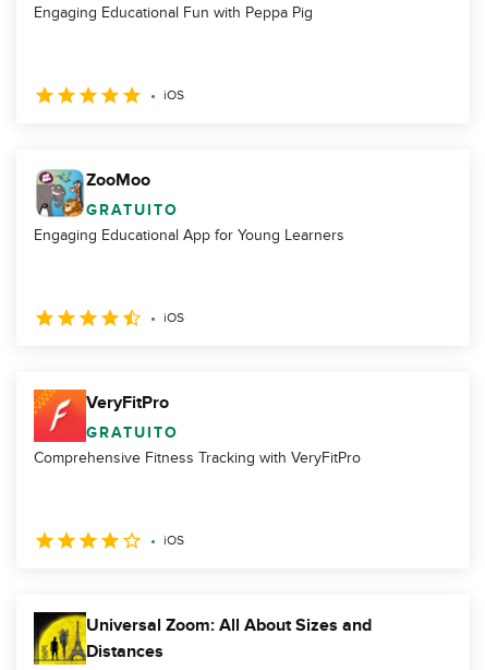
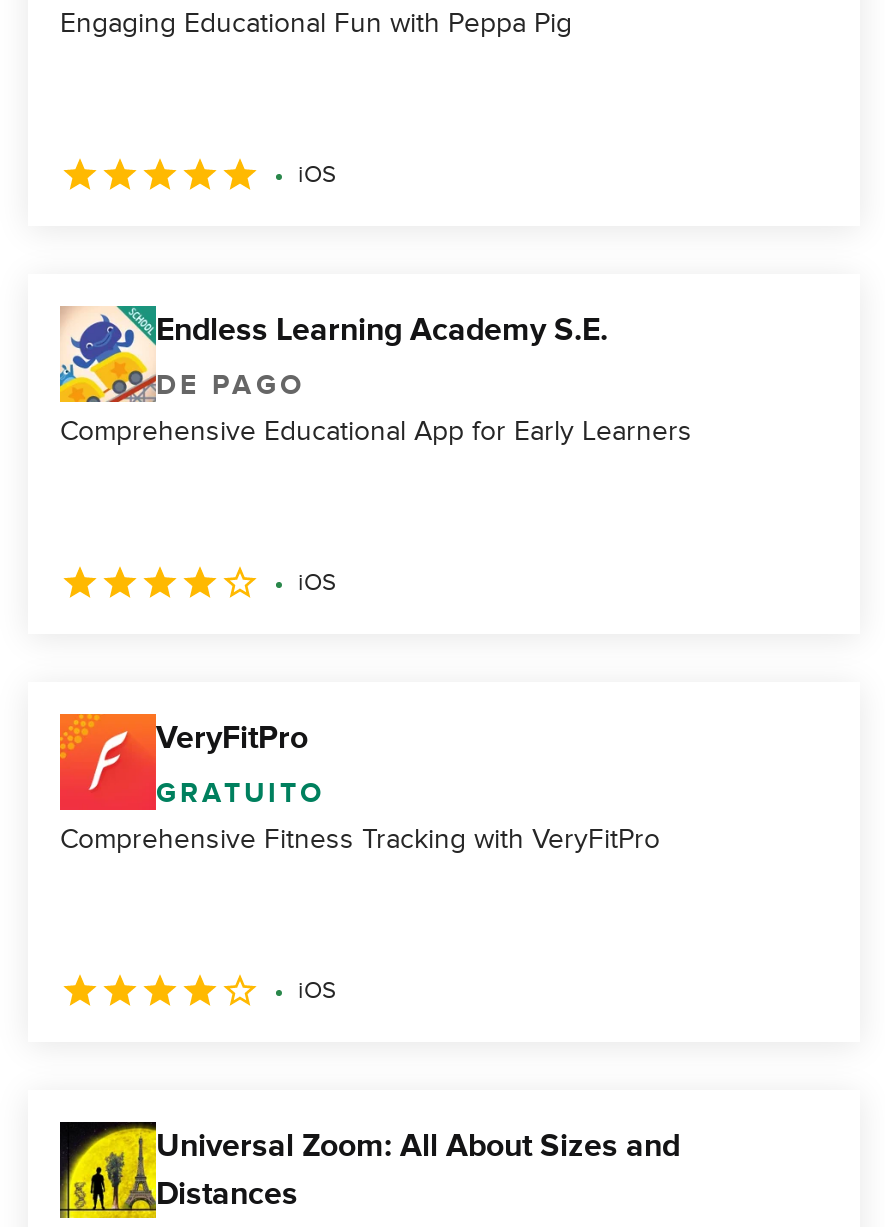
[34,167,344,244] [image] | ZooMoo | GRATUITO | Engaging Educational App for Young Learners -> [58,304,692,448] [image] | Endless Learning Academy S.E. | DE PAGO | Comprehensive Educational App for Early Learners

